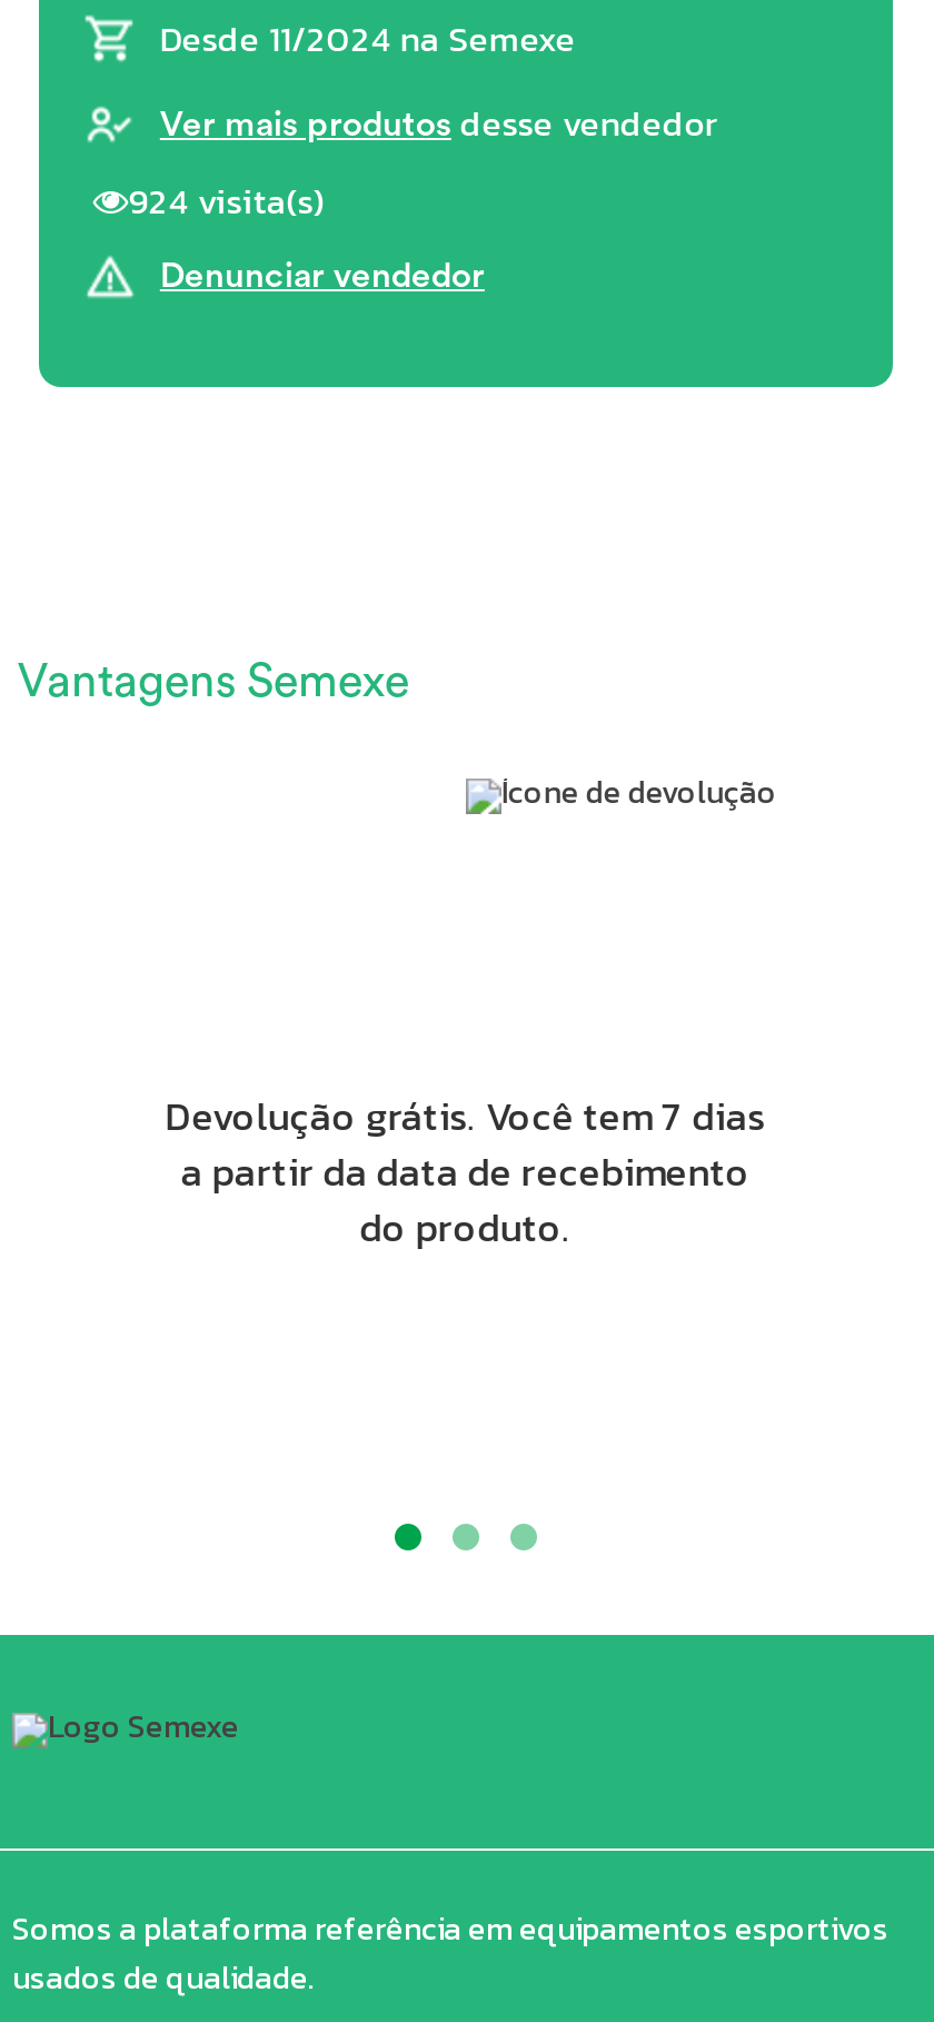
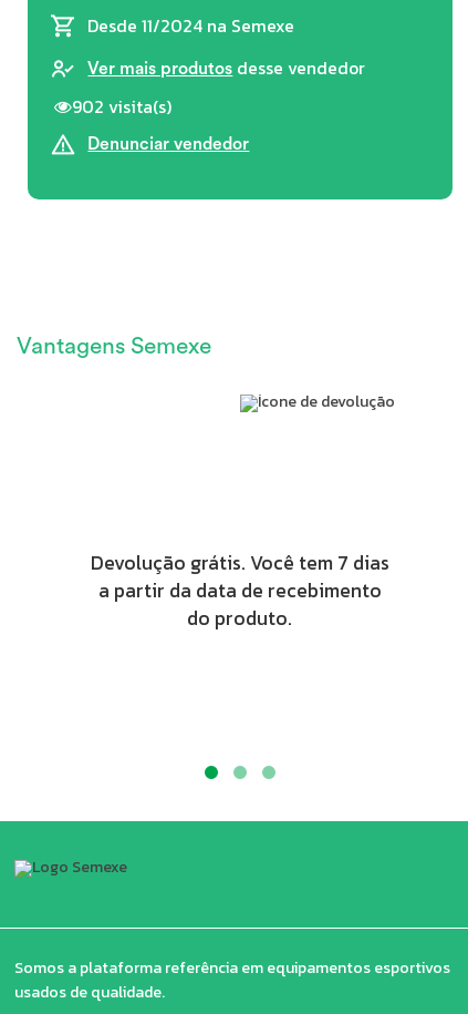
[129,175,324,226] 924 visita(s) -> [72,94,172,119] 902 visita(s)

